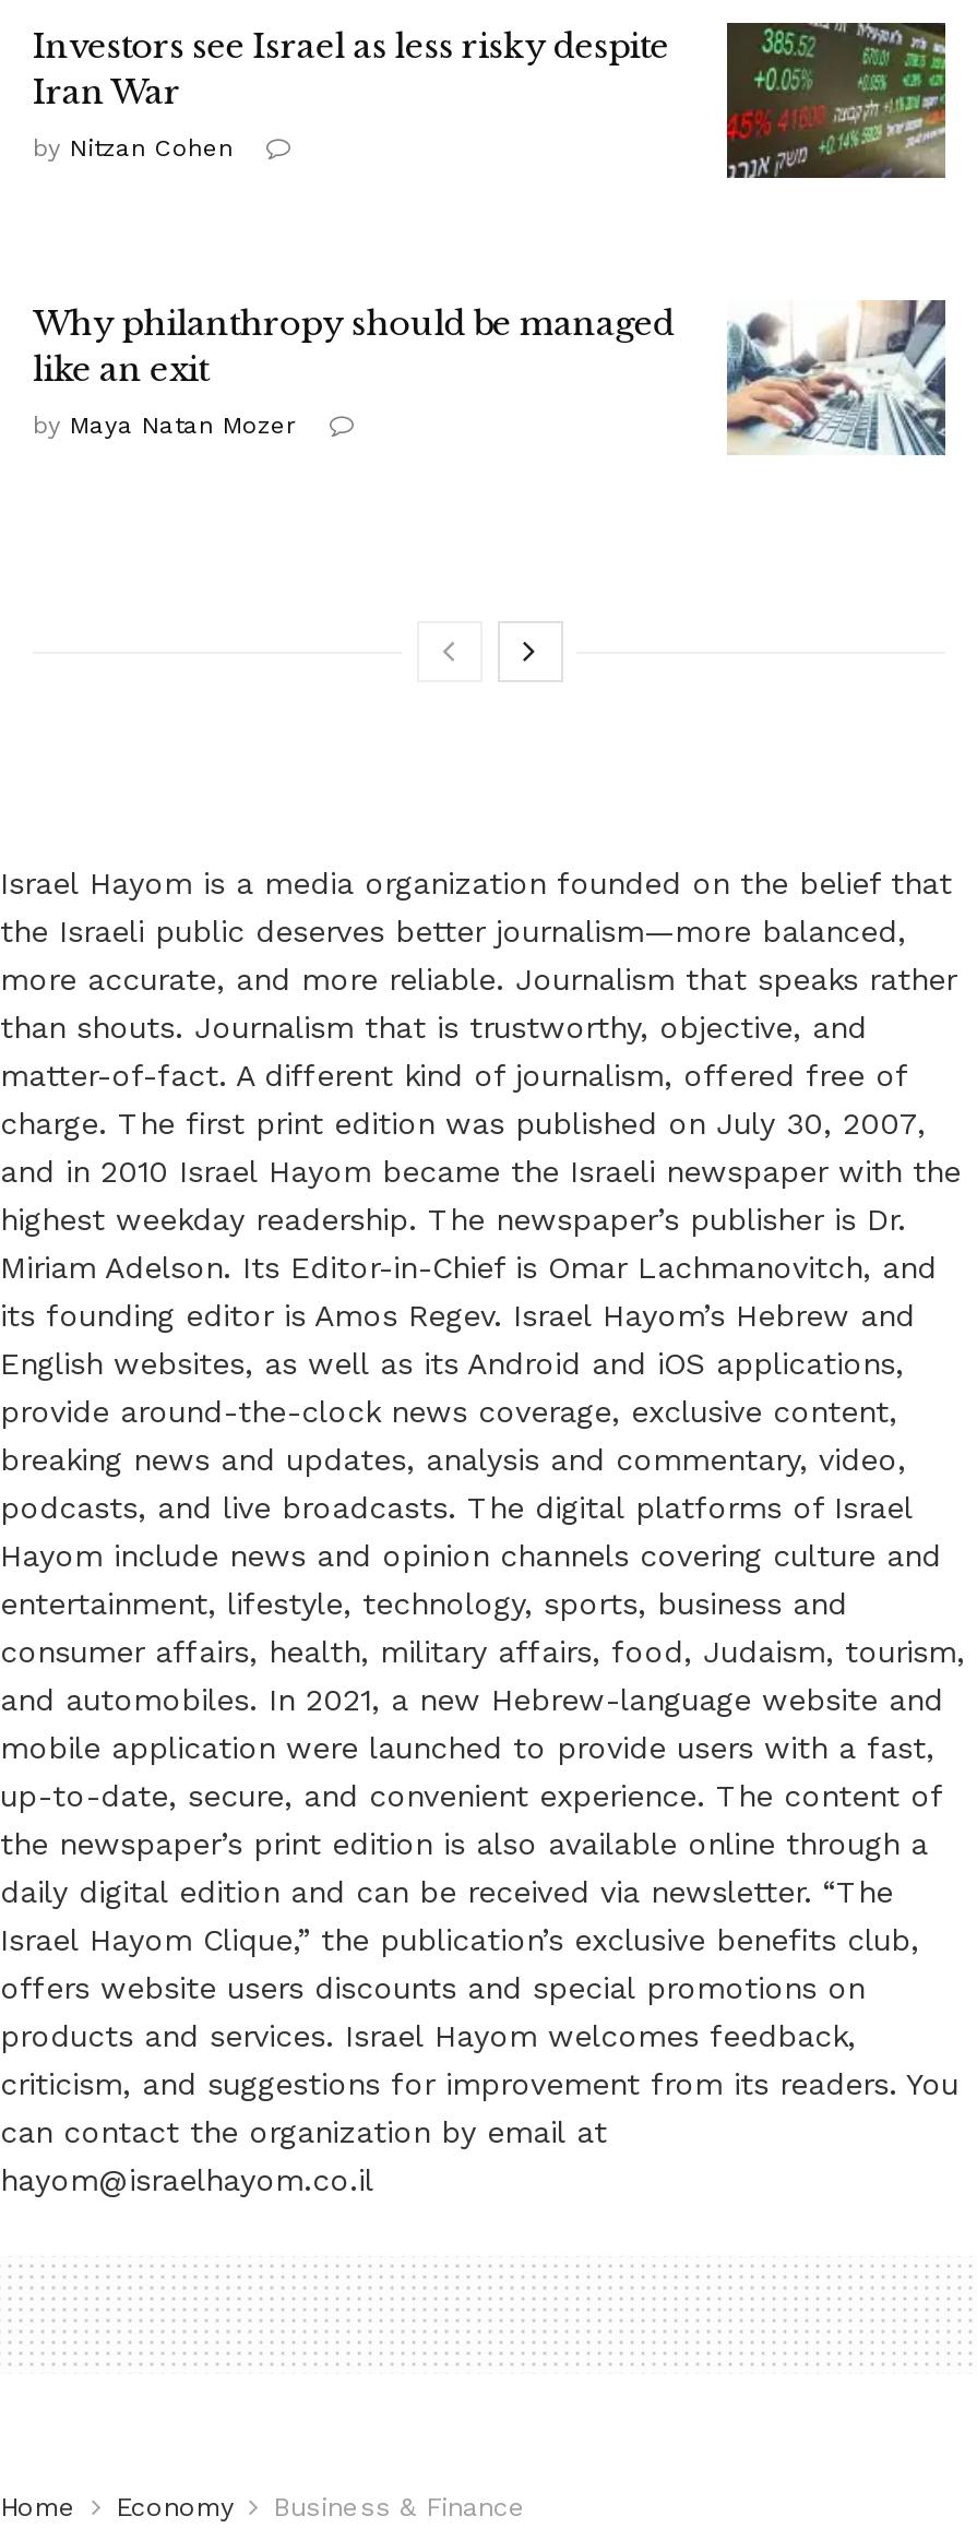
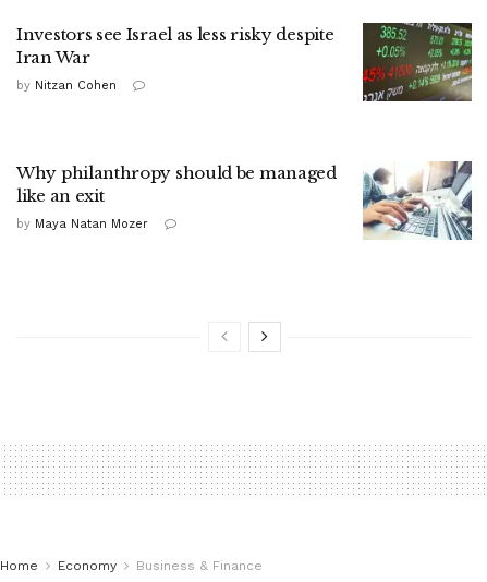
[0,865,965,2197] Israel Hayom is a media organization founded on the belief that | the Israeli public deserves better journalism—more balanced, | more accurate, and more reliable. Journalism that speaks rather | than shouts. Journalism that is trustworthy, objective, and | matter-of-fact. A different kind of journalism, offered free of | charge. The first print edition was published on July 30, 2007, | and in 2010 Israel Hayom became the Israeli newspaper with the | highest weekday readership. The newspaper’s publisher is Dr. | Miriam Adelson. Its Editor-in-Chief is Omar Lachmanovitch, and | its founding editor is Amos Regev. Israel Hayom’s Hebrew and | English websites, as well as its Android and iOS applications, | provide around-the-clock news coverage, exclusive content, | breaking news and updates, analysis and commentary, video, | podcasts, and live broadcasts. The digital platforms of Israel | Hayom include news and opinion channels covering culture and | entertainment, lifestyle, technology, sports, business and | consumer affairs, health, military affairs, food, Judaism, tourism, | and automobiles. In 2021, a new Hebrew-language website and | mobile application were launched to provide users with a fast, | up-to-date, secure, and convenient experience. The content of | the newspaper’s print edition is also available online through a | daily digital edition and can be received via newsletter. “The | Israel Hayom Clique,” the publication’s exclusive benefits club, | offers website users discounts and special promotions on | products and services. Israel Hayom welcomes feedback, | criticism, and suggestions for improvement from its readers. You | can contact the organization by email at | hayom@israelhayom.co.il -> none

